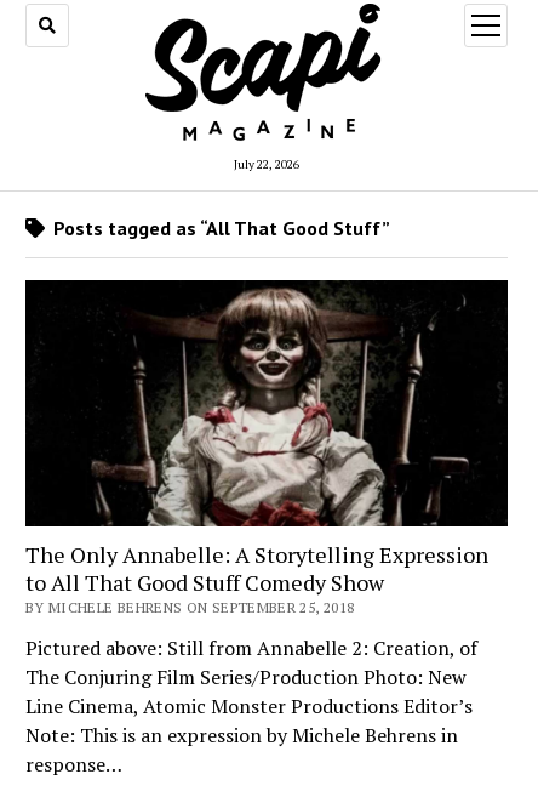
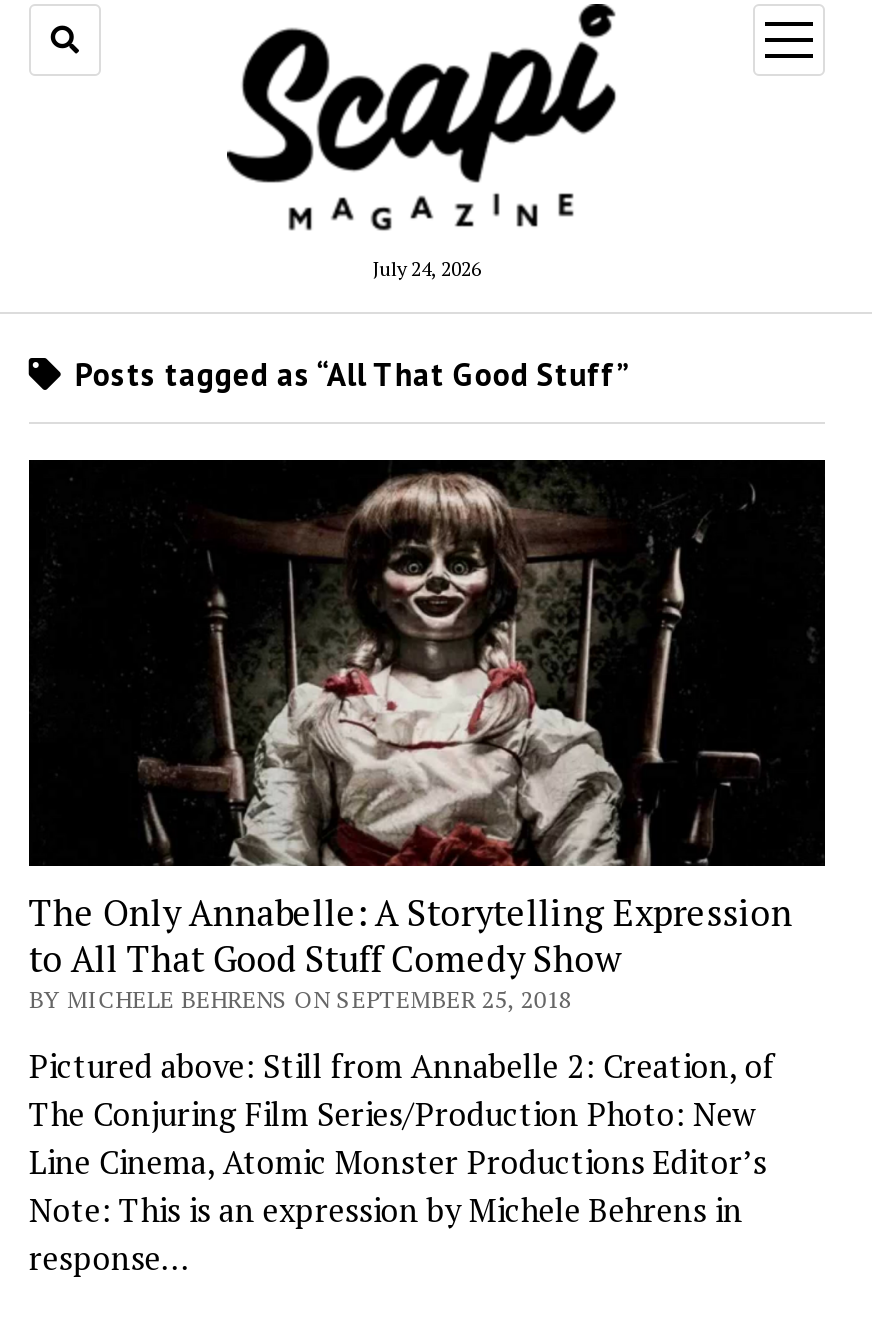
[234,156,299,172] July 22, 2026 -> [373,256,481,282] July 24, 2026

